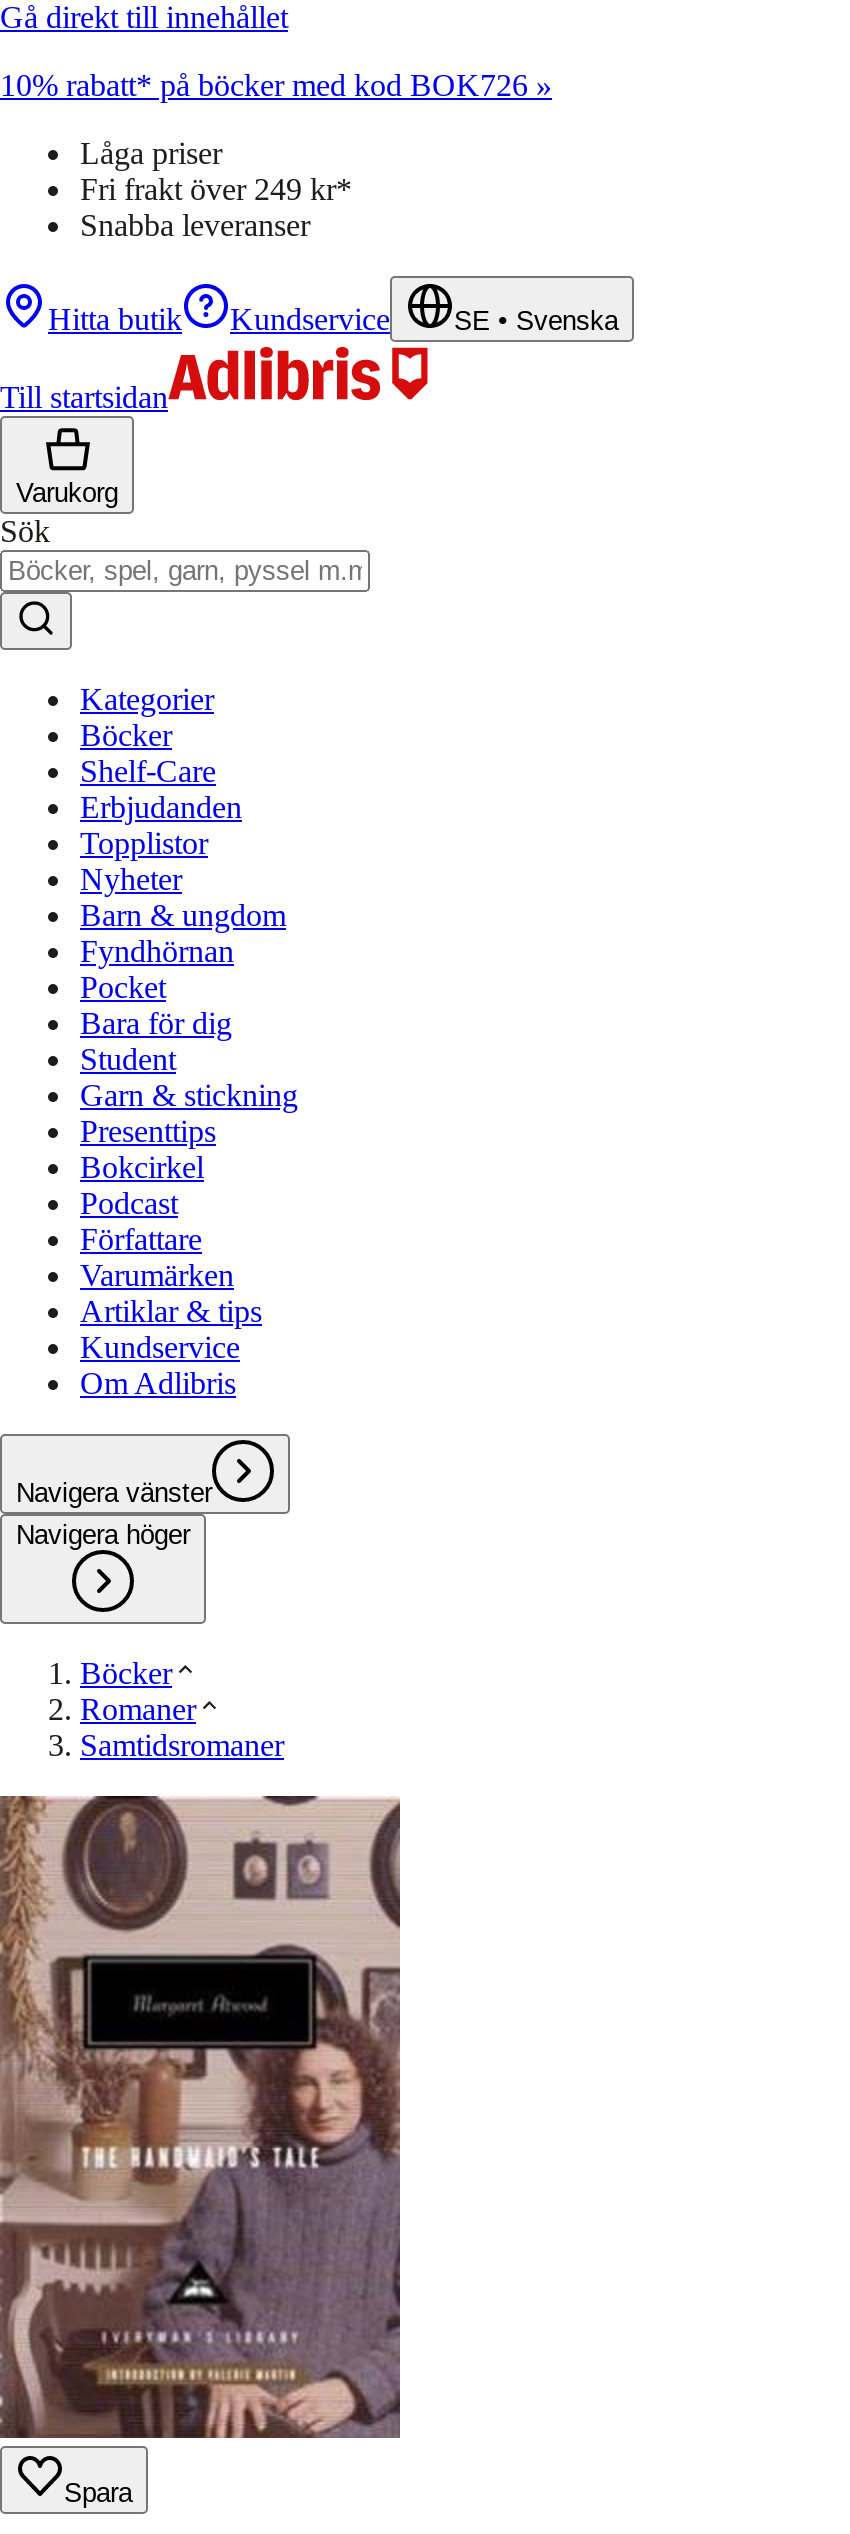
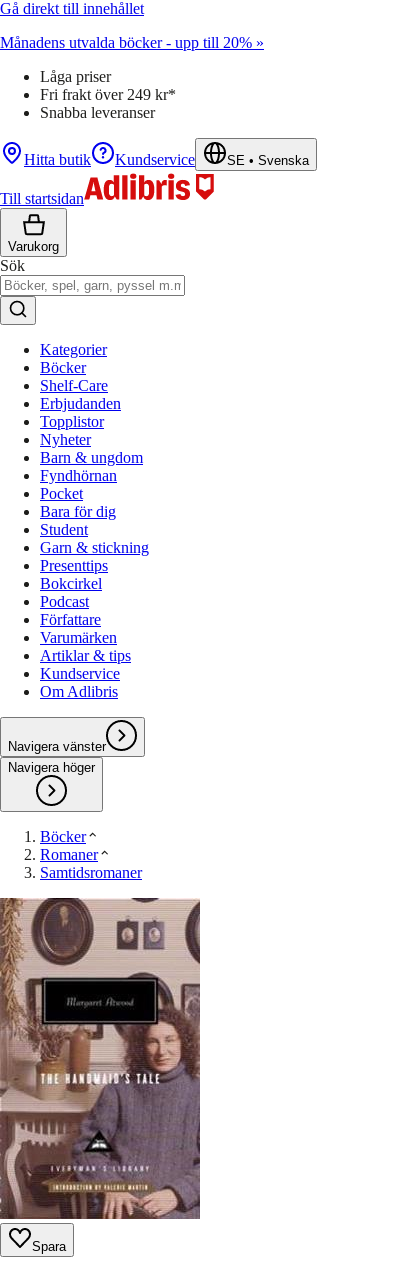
[0,68,552,102] 10% rabatt* på böcker med kod BOK726 » -> [0,34,264,51] Månadens utvalda böcker - upp till 20% »

